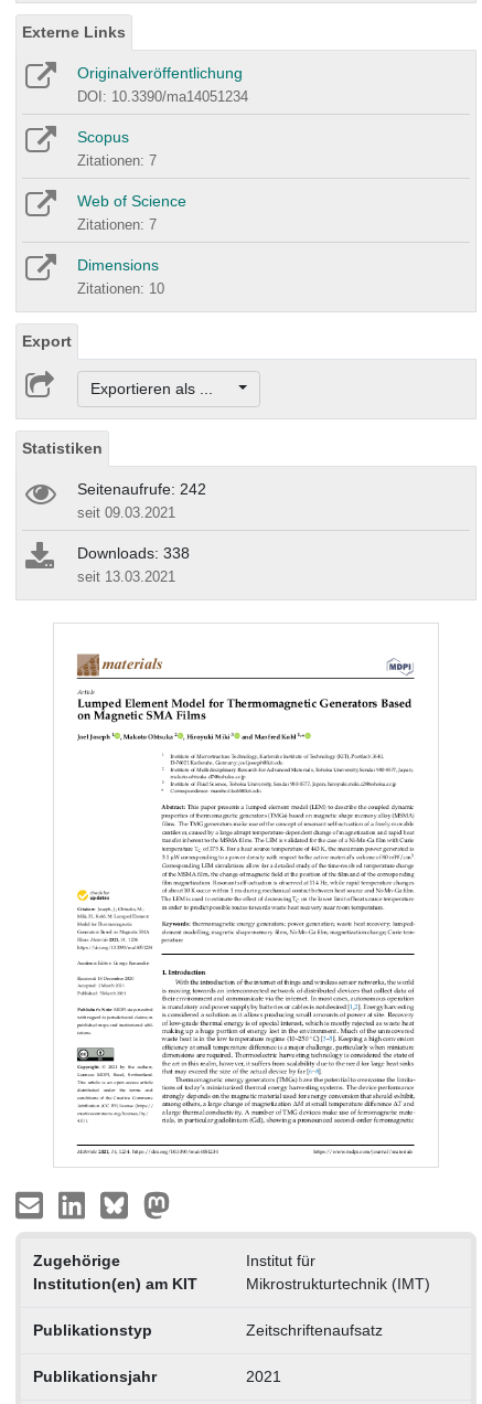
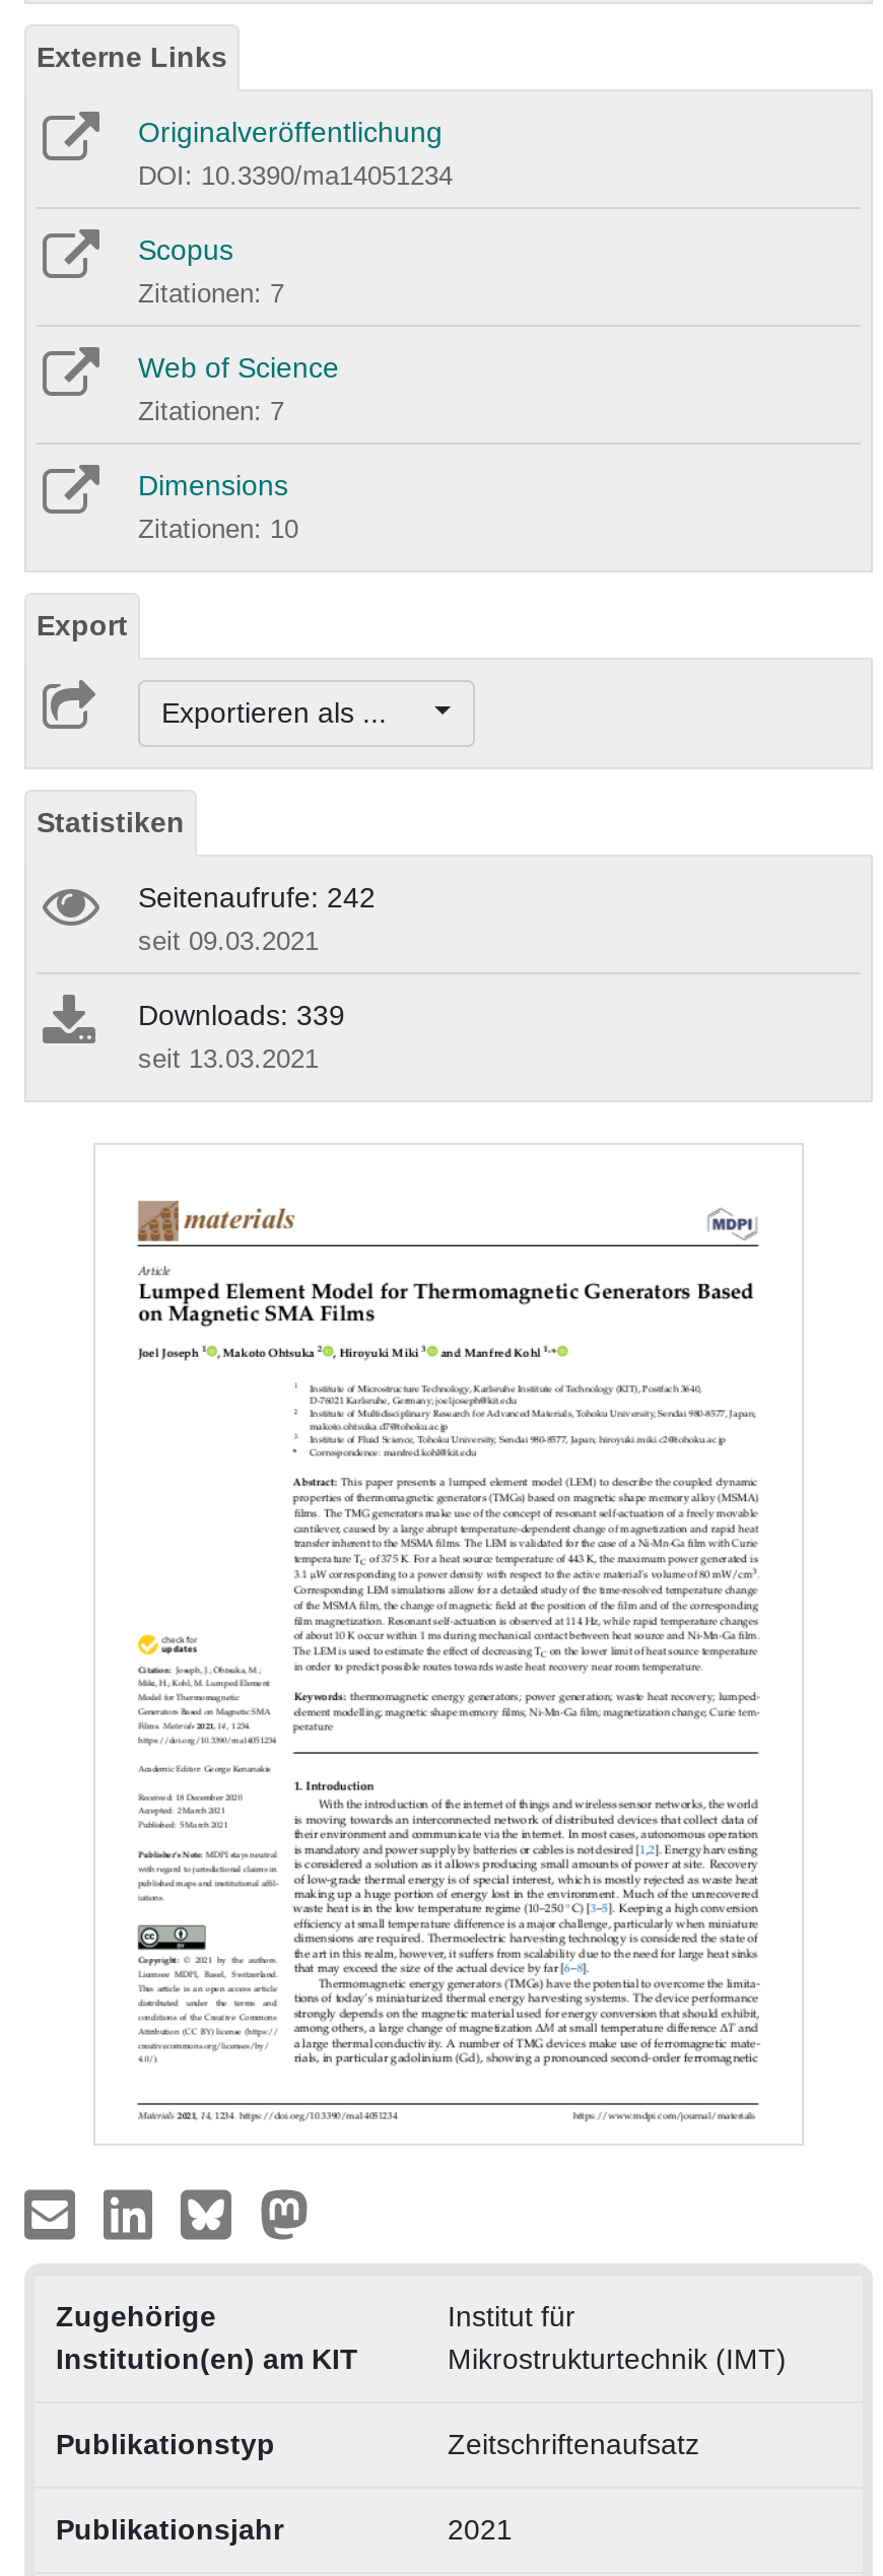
[77,544,190,562] Downloads: 338 -> [138,999,345,1032] Downloads: 339

